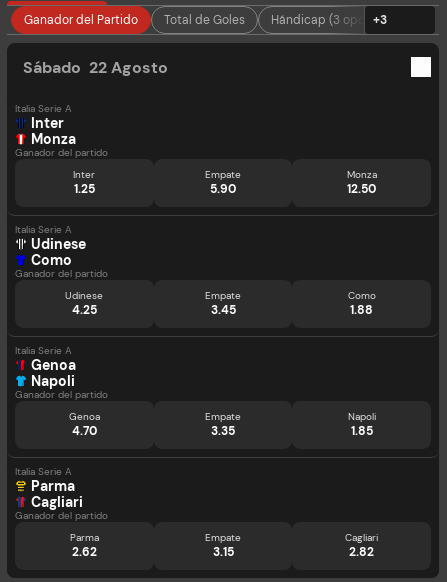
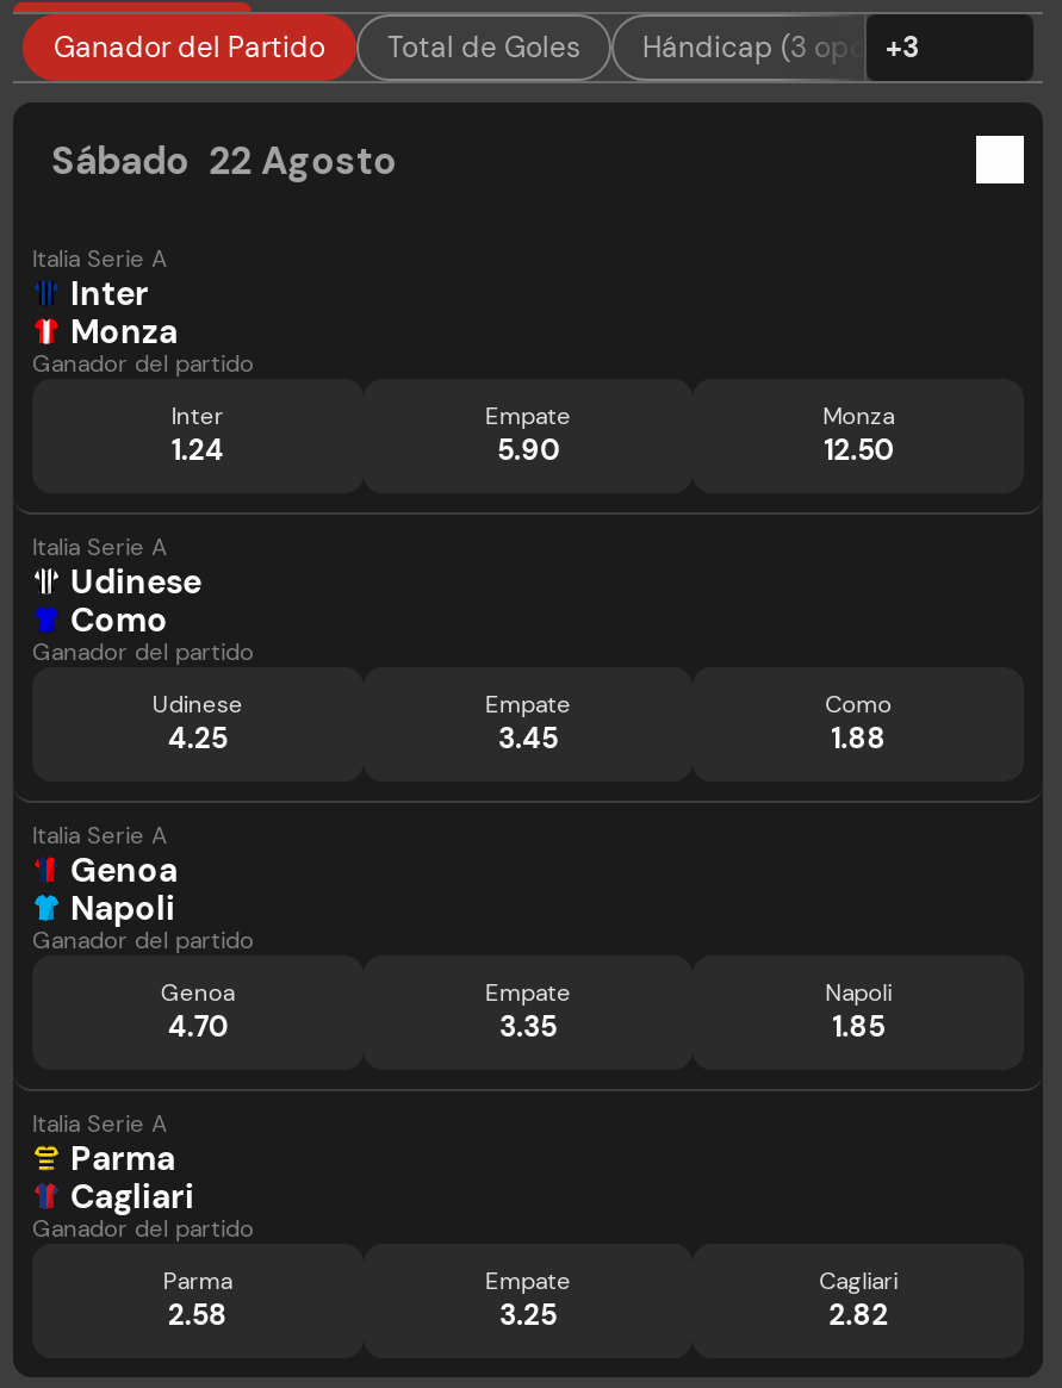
[74,181,95,197] 1.25 -> [171,431,224,469] 1.24
[72,544,97,560] 2.62 -> [168,1296,227,1334] 2.58
[212,544,233,560] 3.15 -> [499,1296,557,1334] 3.25

